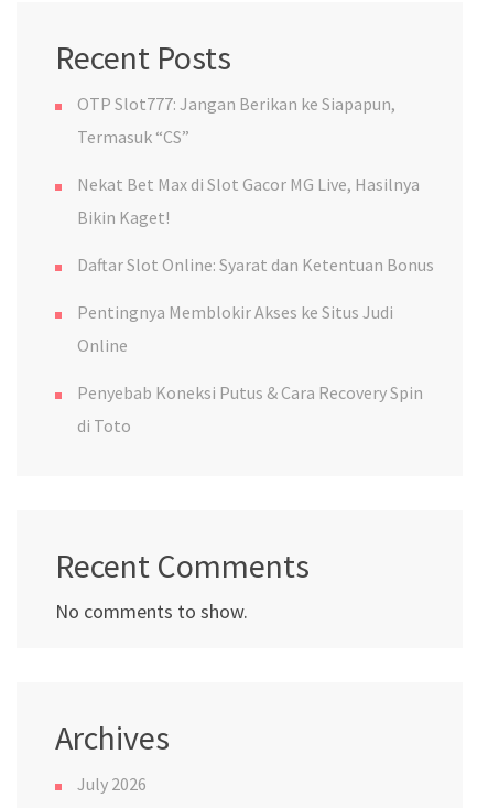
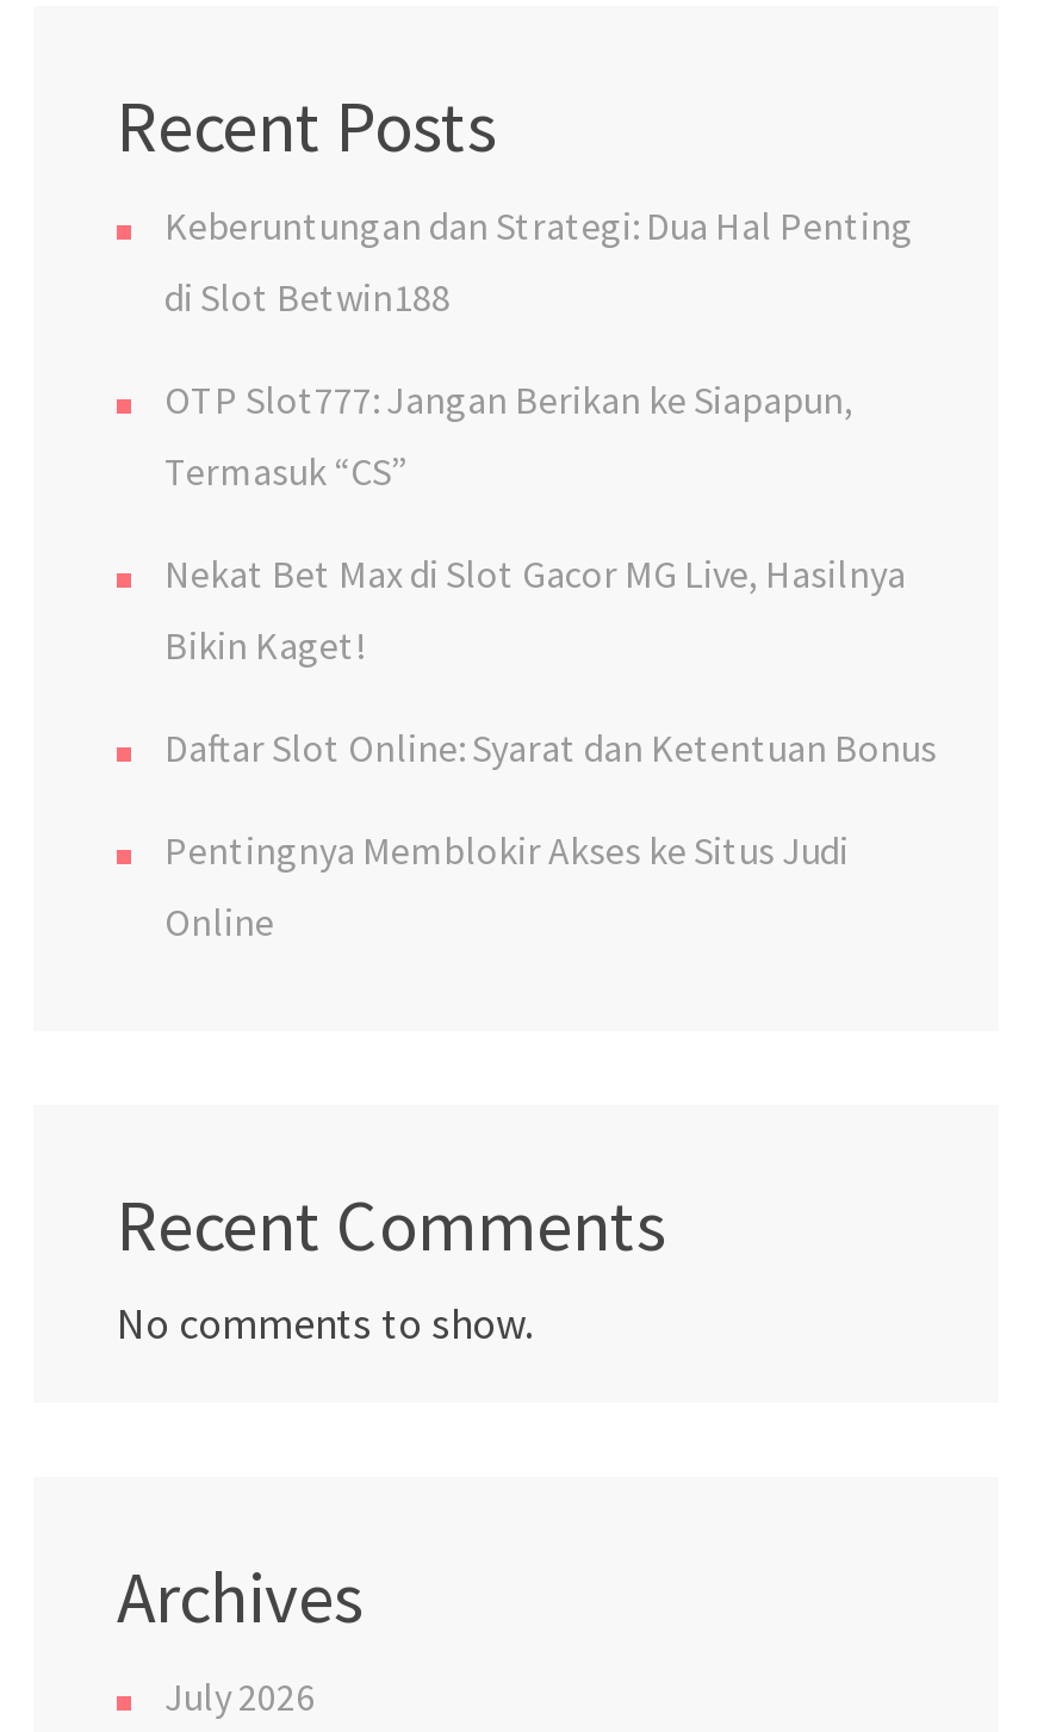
none -> [164,200,913,319] Keberuntungan dan Strategi: Dua Hal Penting | di Slot Betwin188
moved [77,92,434,355] -> [164,374,937,944]: OTP Slot777: Jangan Berikan ke Siapapun, | Termasuk “CS” | Nekat Bet Max di Slot Gacor MG Live, Hasilnya | Bikin Kaget! | Daftar Slot Online: Syarat dan Ketentuan Bonus | Pentingnya Memblokir Akses ke Situs Judi | Online
[77,381,423,436] Penyebab Koneksi Putus & Cara Recovery Spin | di Toto -> none

